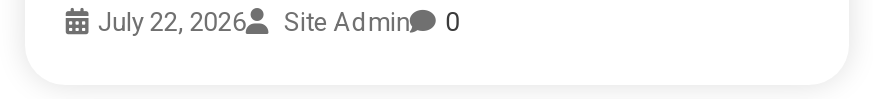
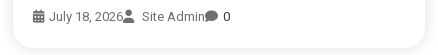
[98,8,460,38] July 22, 2026 Site Admin 0 -> [49,9,230,24] July 18, 2026 Site Admin 0

